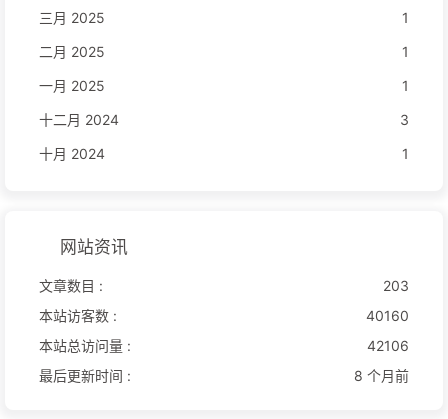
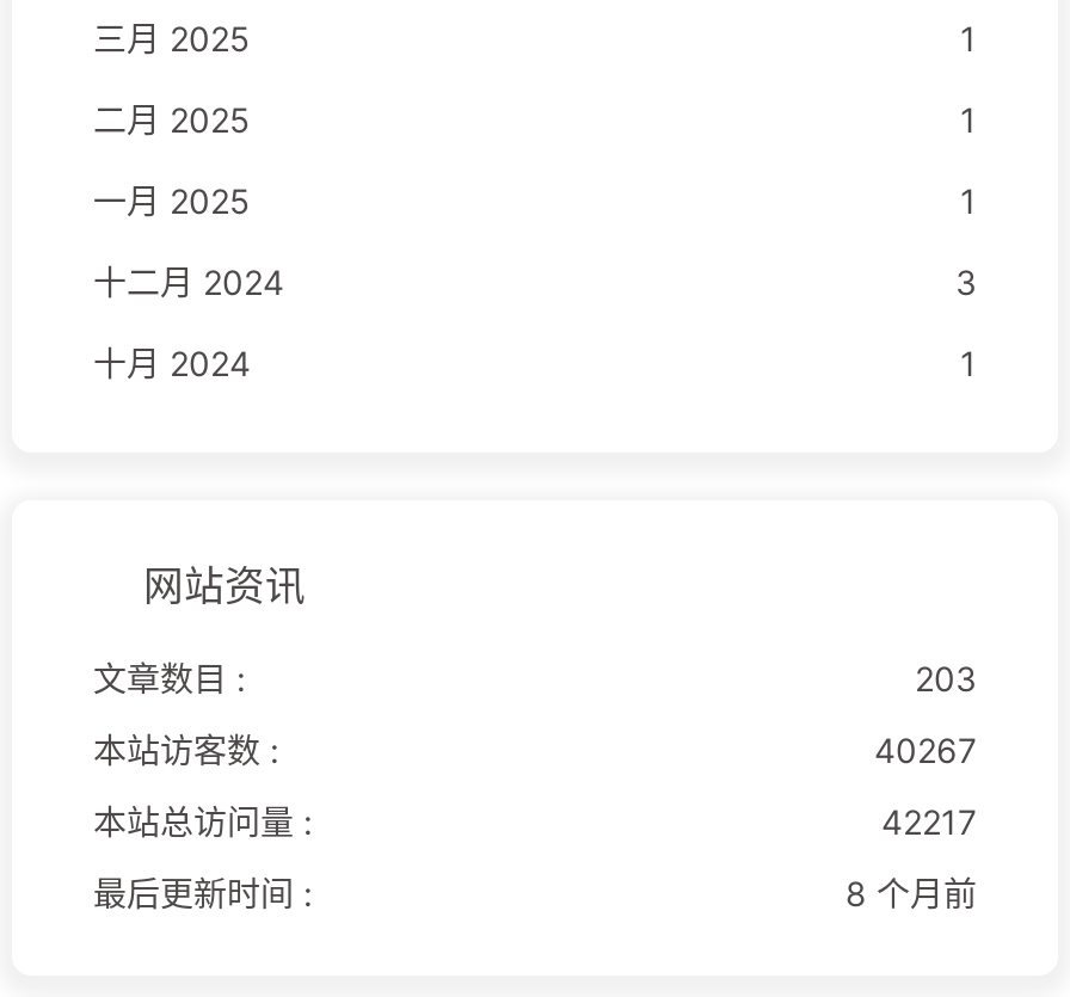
[366,307,409,324] 40160 -> [874,730,977,770] 40267
[367,337,409,354] 42106 -> [881,801,977,842] 42217

